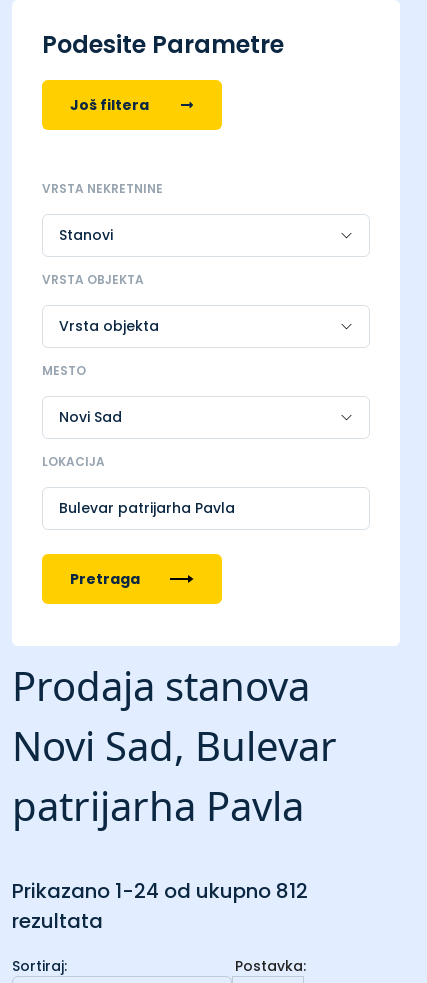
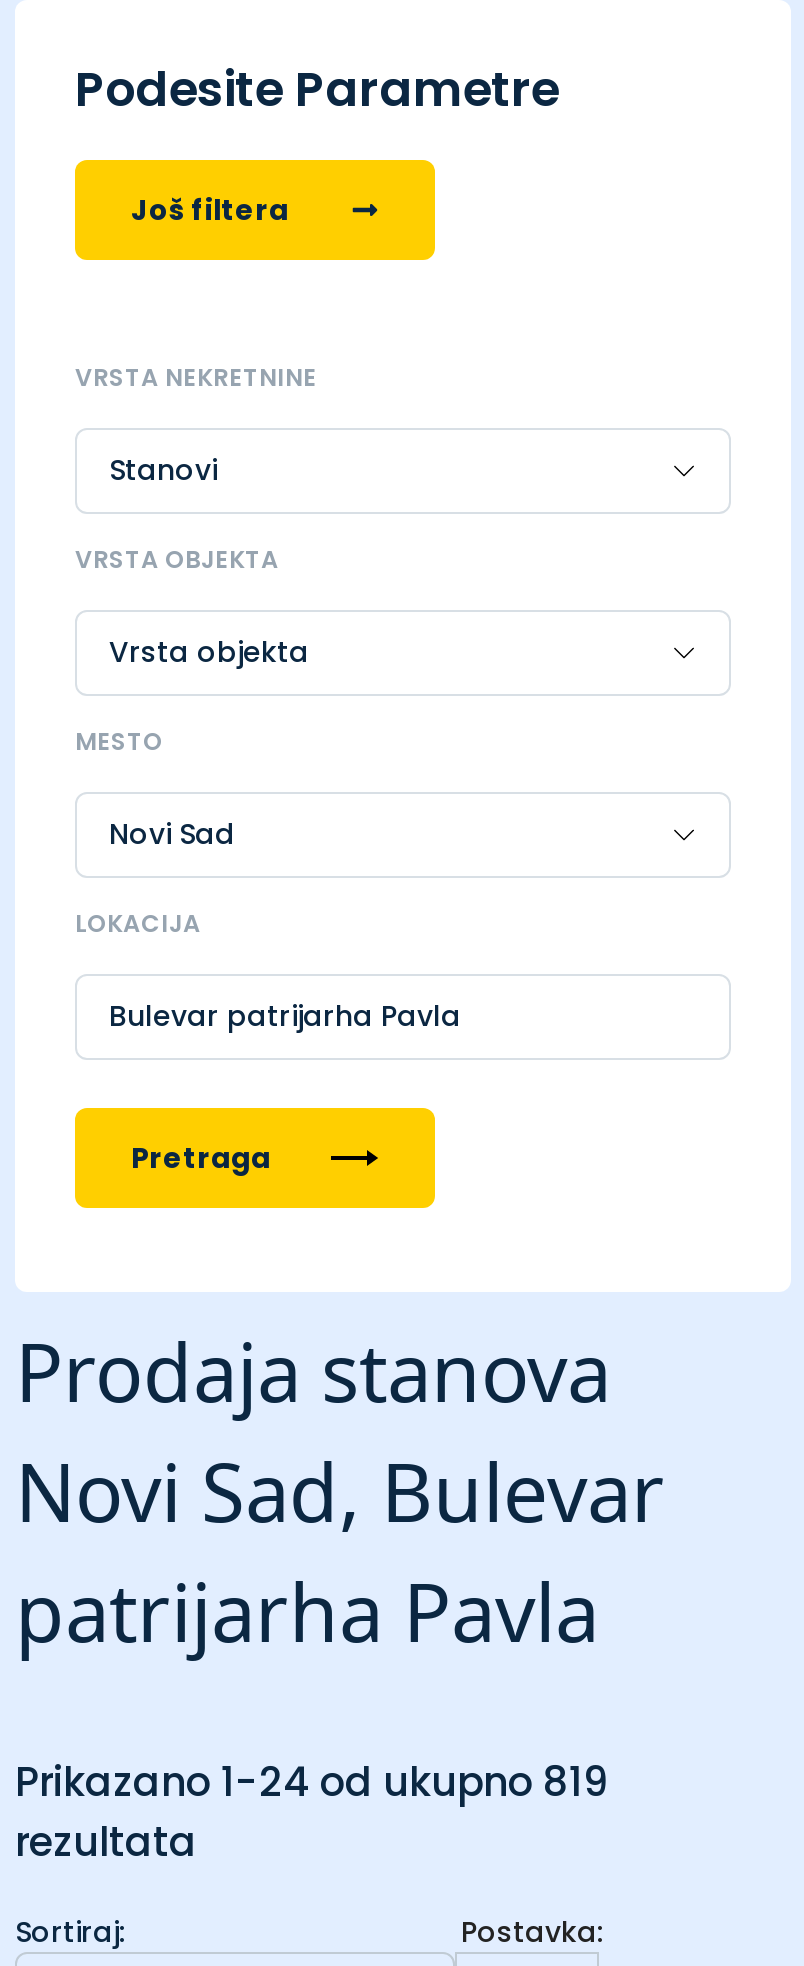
[12,877,308,905] Prikazano 1-24 od ukupno 812 -> [15,1754,609,1810] Prikazano 1-24 od ukupno 819

